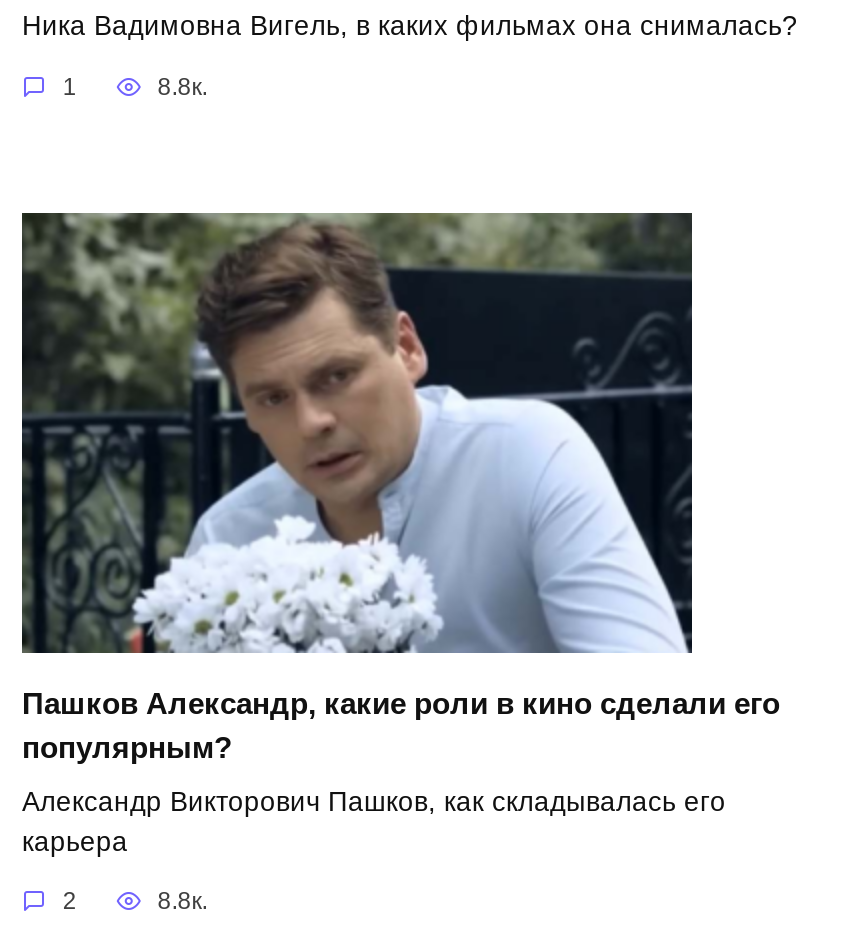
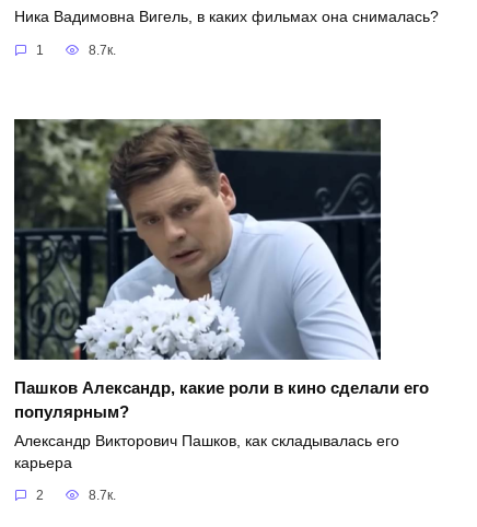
[158,73,208,101] 8.8к. -> [88,43,116,58] 8.7к.
[158,888,208,916] 8.8к. -> [88,488,116,503] 8.7к.

